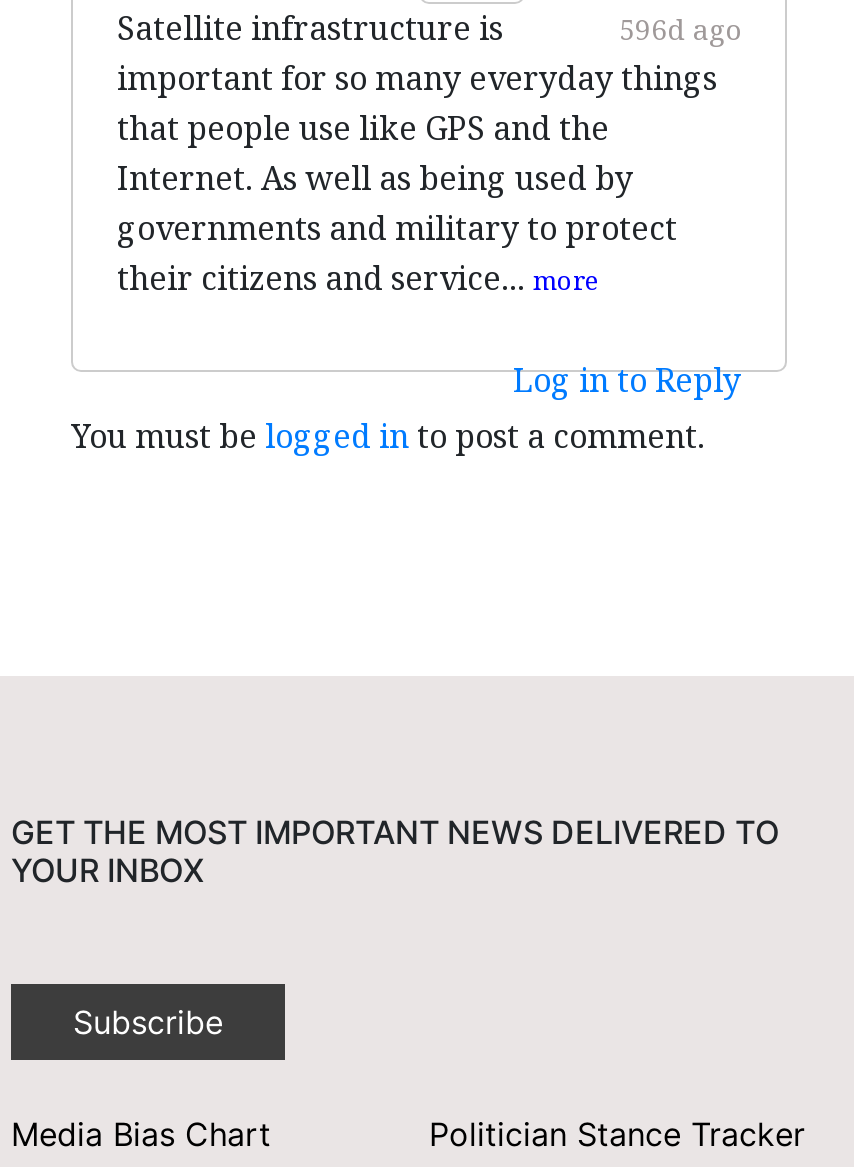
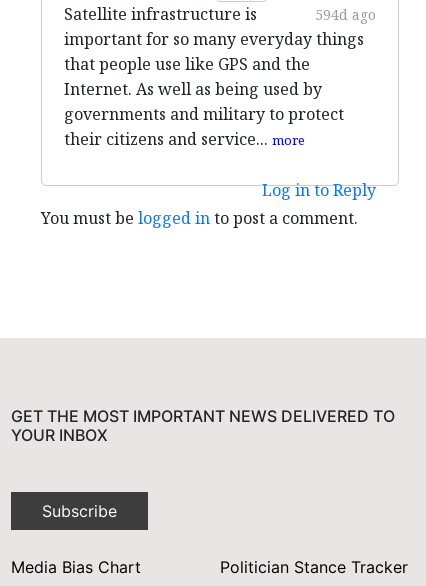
[619,10,741,48] 596d ago -> [315,5,376,24] 594d ago

